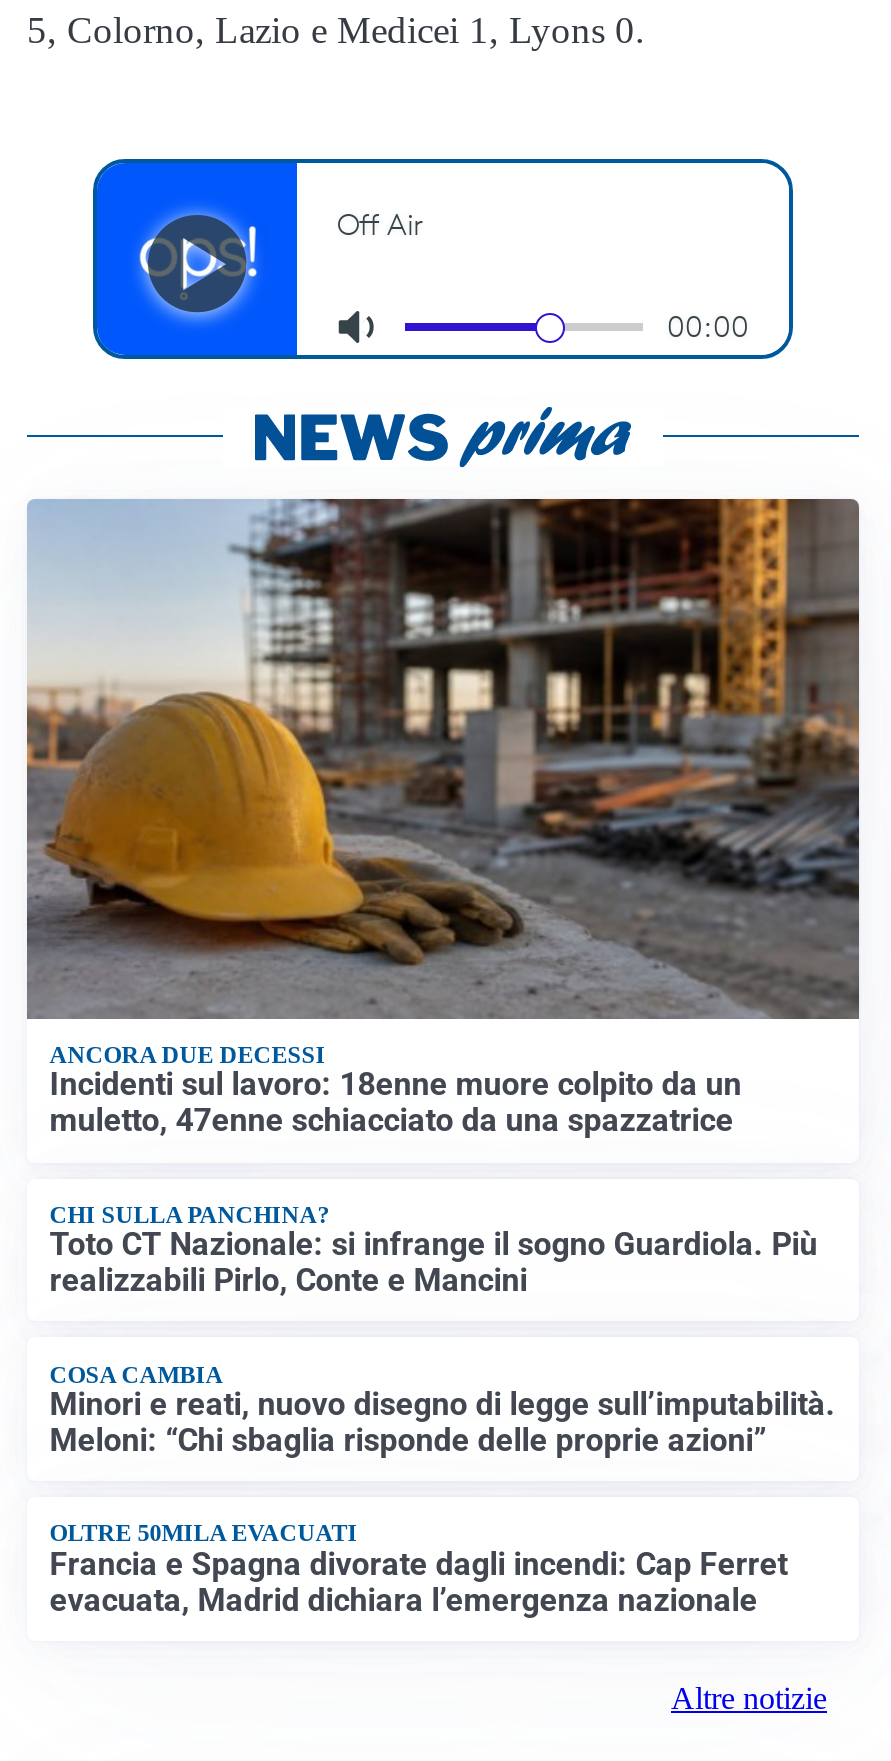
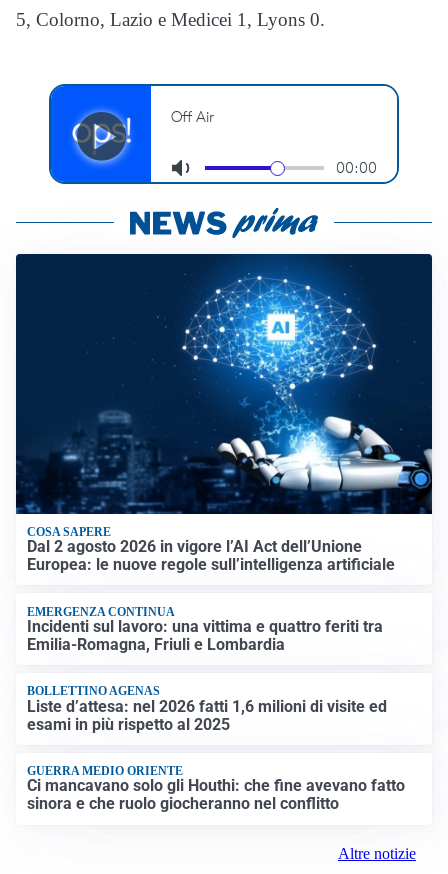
[25,497,861,1139] [image] | ANCORA DUE DECESSI | Incidenti sul lavoro: 18enne muore colpito da un | muletto, 47enne schiacciato da una spazzatrice -> [15,253,433,574] [image] | COSA SAPERE | Dal 2 agosto 2026 in vigore l’AI Act dell’Unione | Europea: le nuove regole sull’intelligenza artificiale
[49,1200,817,1299] CHI SULLA PANCHINA? | Toto CT Nazionale: si infrange il sogno Guardiola. Più | realizzabili Pirlo, Conte e Mancini -> [27,604,383,654] EMERGENZA CONTINUA | Incidenti sul lavoro: una vittima e quattro feriti tra | Emilia-Romagna, Friuli e Lombardia
[49,1360,835,1458] COSA CAMBIA | Minori e reati, nuovo disegno di legge sull’imputabilità. | Meloni: “Chi sbaglia risponde delle proprie azioni” -> [27,684,387,734] BOLLETTINO AGENAS | Liste d’attesa: nel 2026 fatti 1,6 milioni di visite ed | esami in più rispetto al 2025
[49,1519,787,1618] OLTRE 50MILA EVACUATI | Francia e Spagna divorate dagli incendi: Cap Ferret | evacuata, Madrid dichiara l’emergenza nazionale -> [27,764,405,813] GUERRA MEDIO ORIENTE | Ci mancavano solo gli Houthi: che fine avevano fatto | sinora e che ruolo giocheranno nel conflitto

